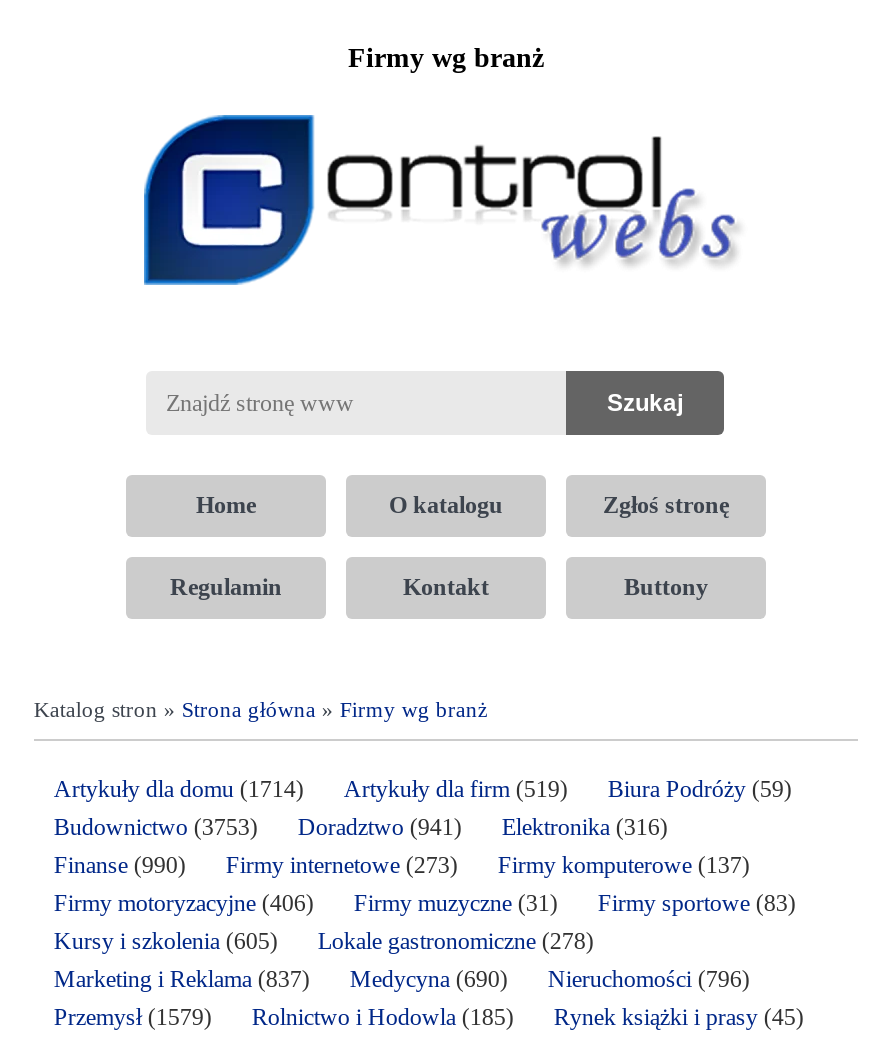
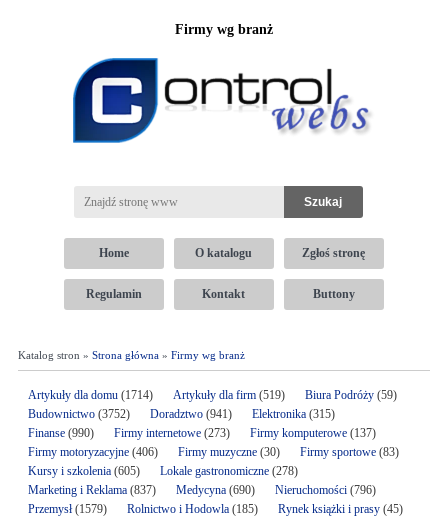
[54,813,258,841] Budownictwo (3753) -> [28,407,130,421] Budownictwo (3752)
[502,813,668,841] Elektronika (316) -> [252,407,335,421] Elektronika (315)
[354,889,558,917] Firmy muzyczne (31) -> [178,445,280,459] Firmy muzyczne (30)

